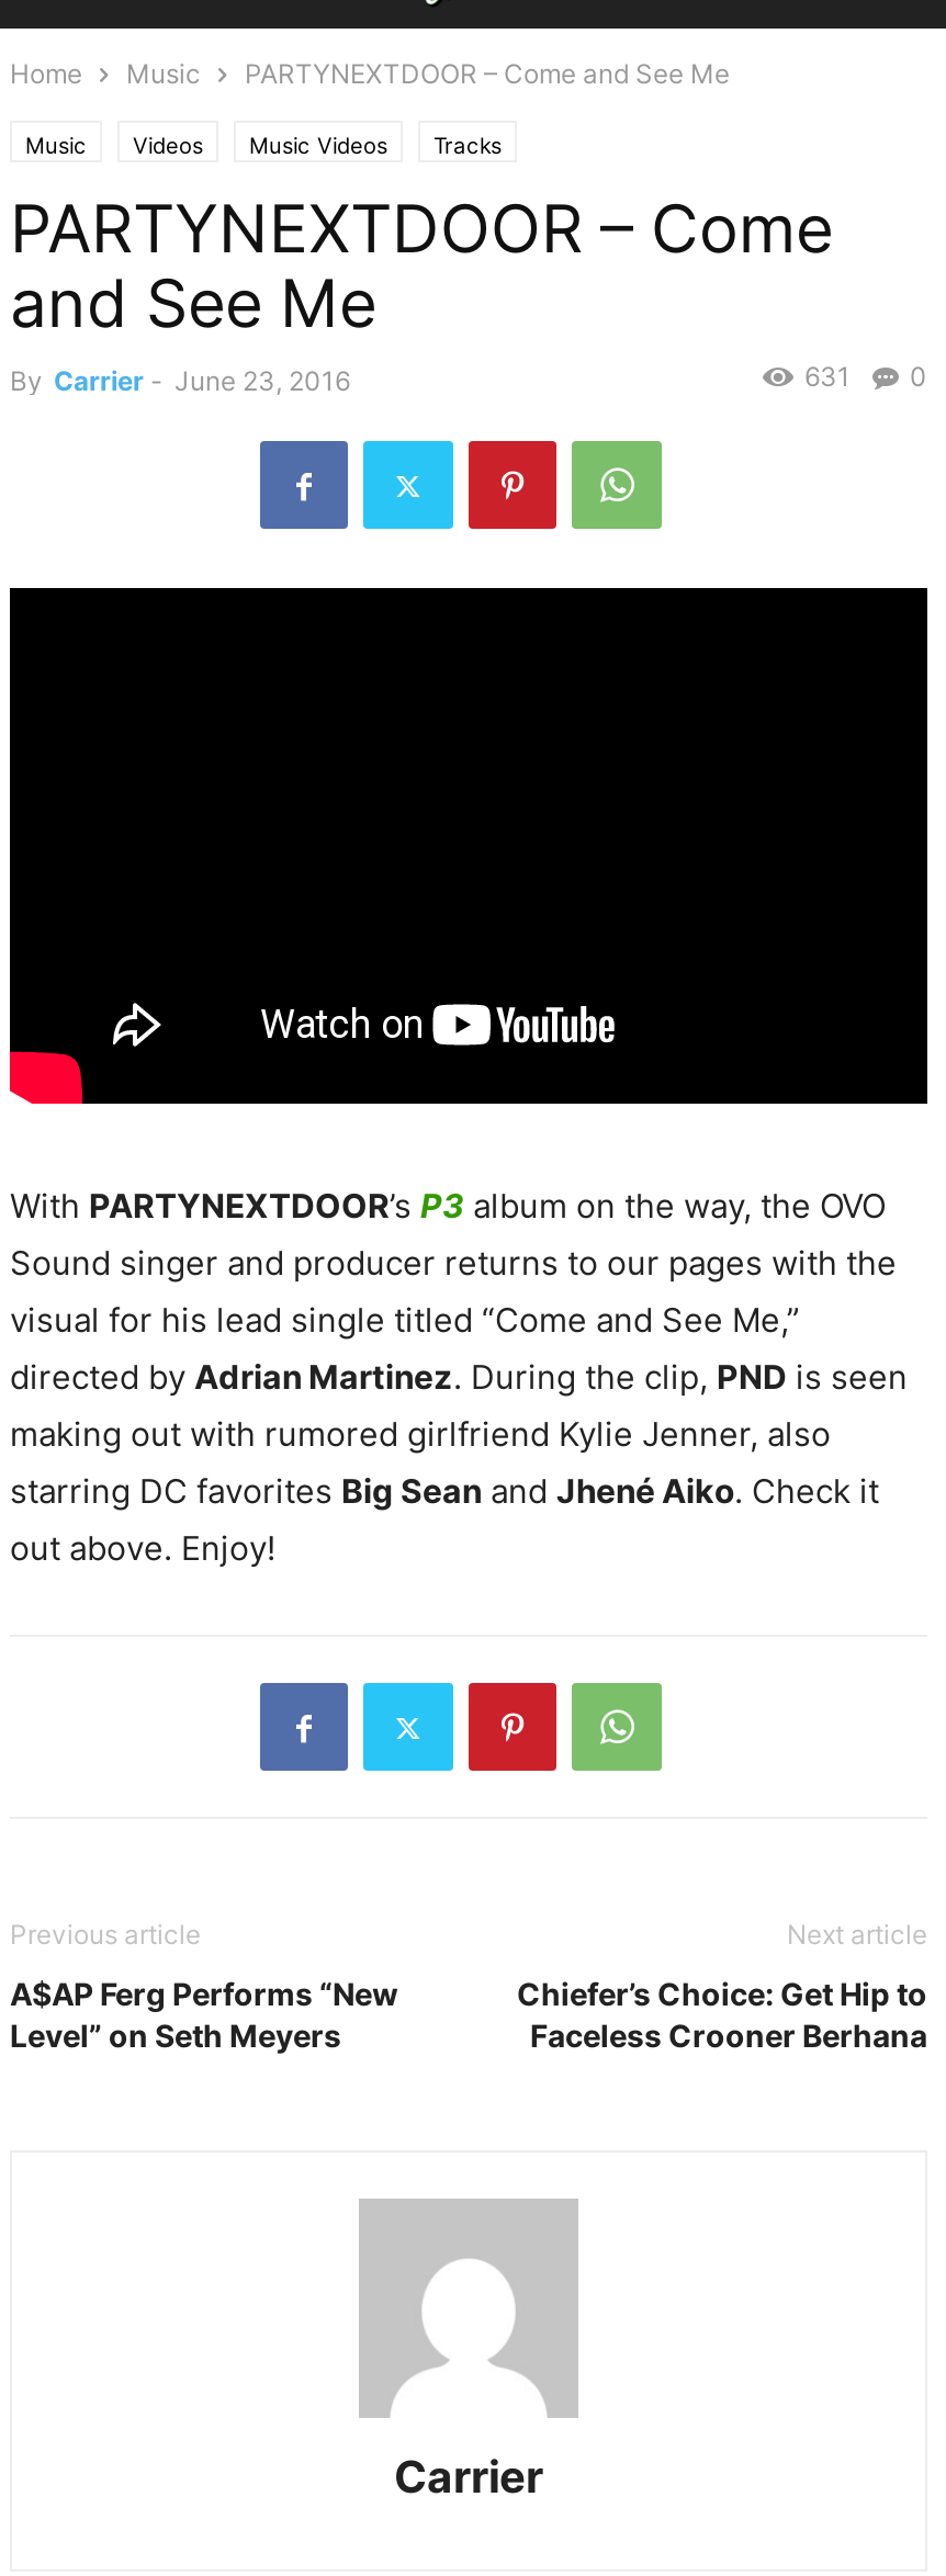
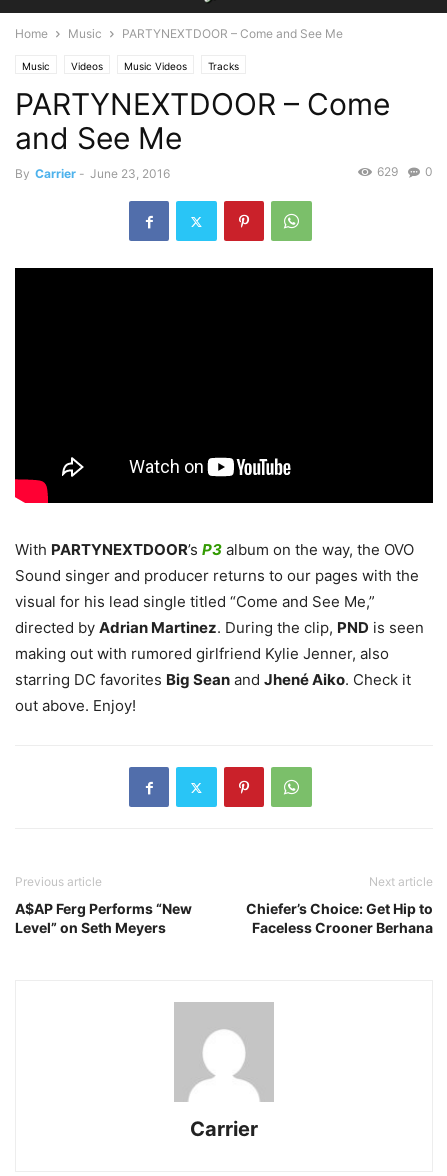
[804,360,927,393] 631 0 -> [377,164,433,179] 629 0

